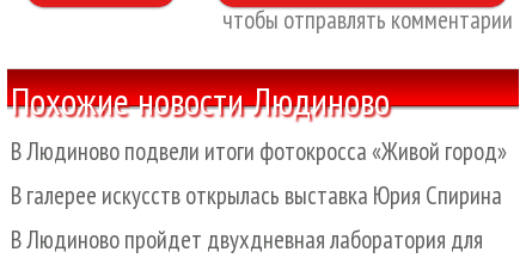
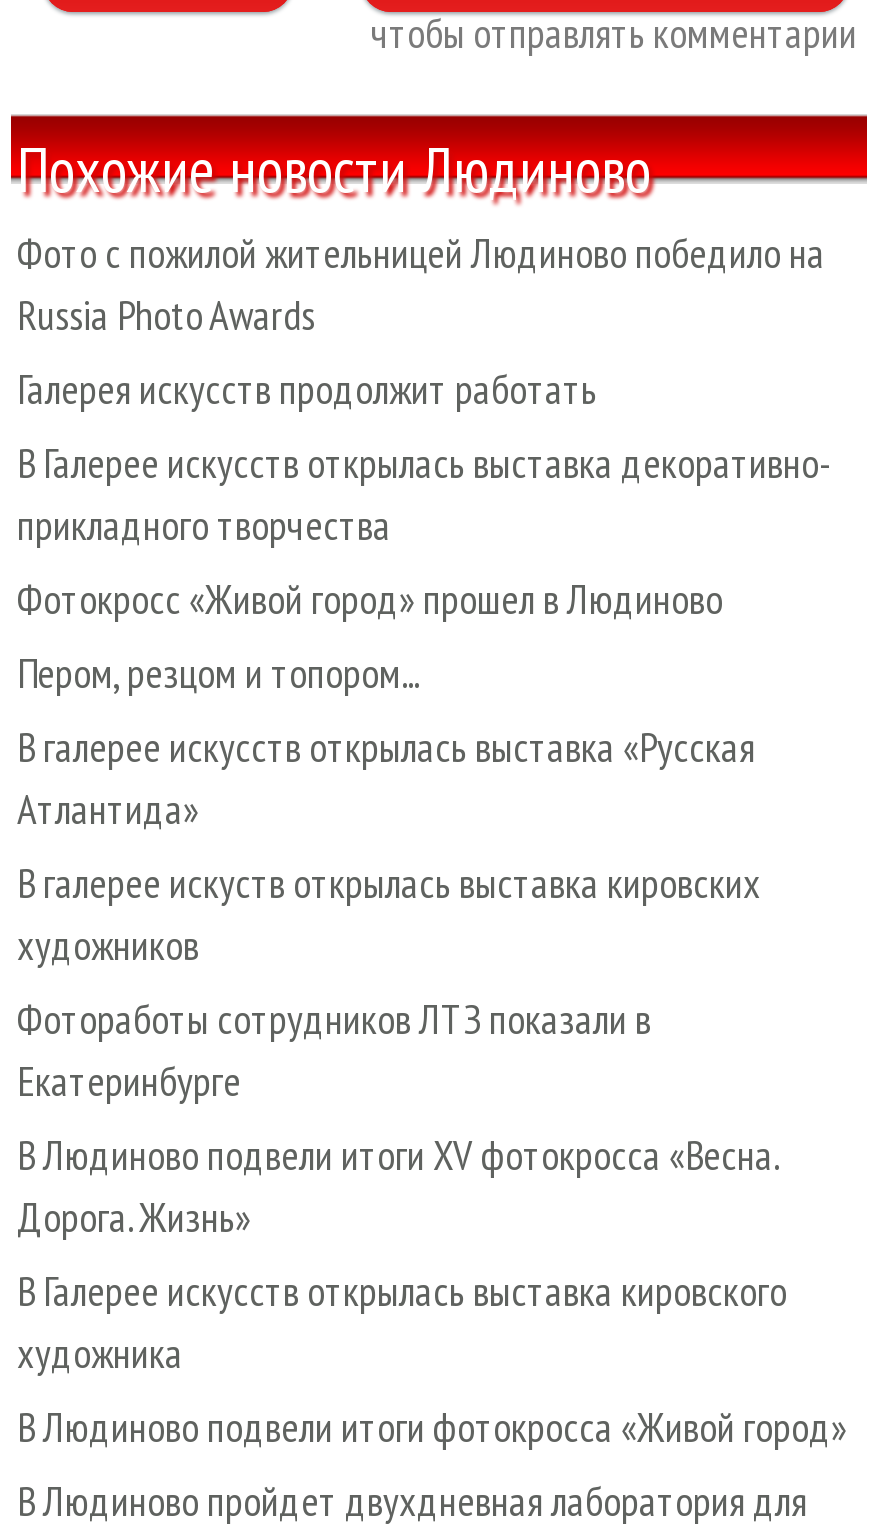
none -> [17,226,831,1380] Фото с пожилой жительницей Людиново победило на | Russia Photo Awards | Галерея искусств продолжит работать | В Галерее искусств открылась выставка декоративно- | прикладного творчества | Фотокросс «Живой город» прошел в Людиново | Пером, резцом и топором... | В галерее искусств открылась выставка «Русская | Атлантида» | В галерее искуств открылась выставка кировских | художников | Фотоработы сотрудников ЛТЗ показали в | Екатеринбурге | В Людиново подвели итоги XV фотокросса «Весна. | Дорога. Жизнь» | В Галерее искусств открылась выставка кировского | художника
moved [11,135,507,167] -> [17,1400,847,1454]: В Людиново подвели итоги фотокросса «Живой город»
[11,179,502,212] В галерее искусств открылась выставка Юрия Спирина -> none

